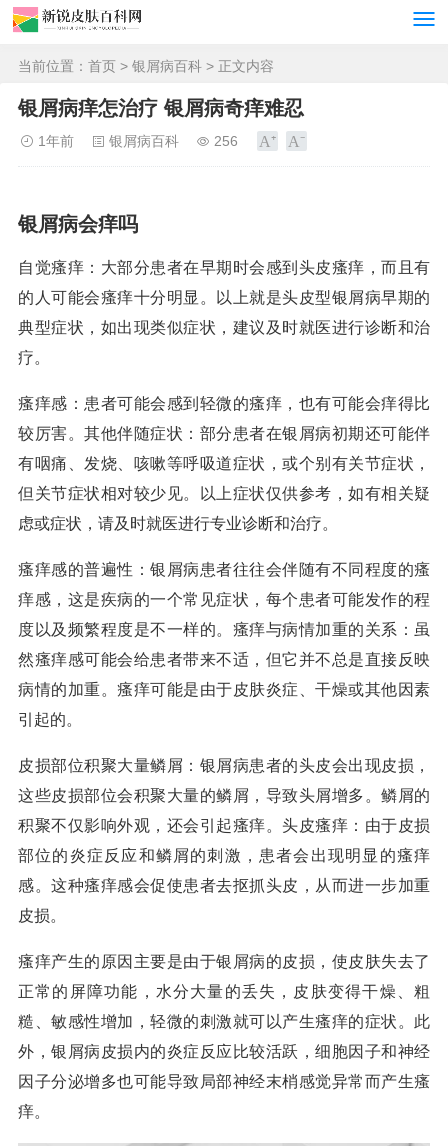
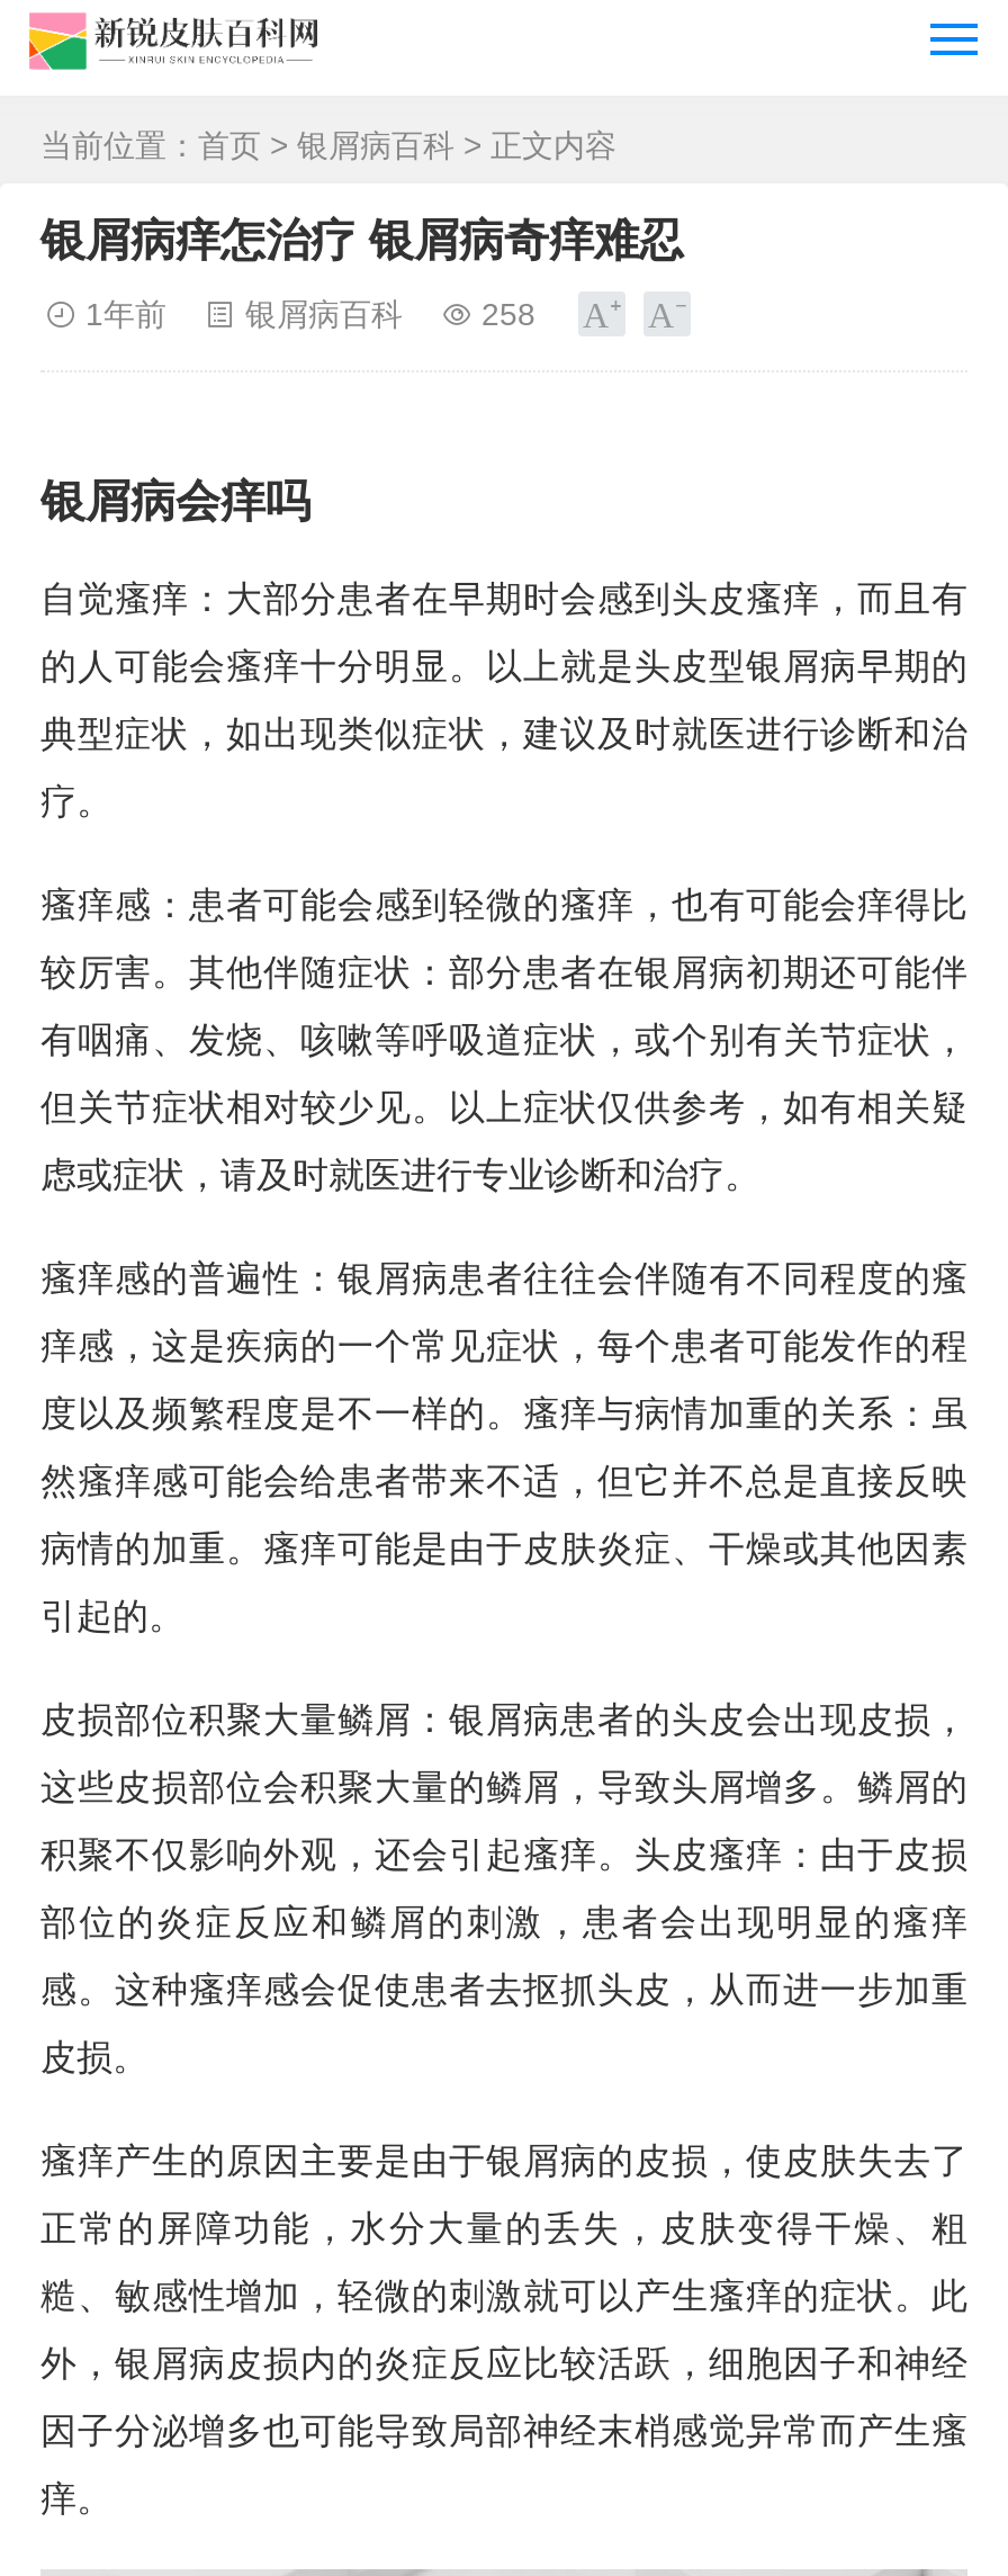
[214,133,238,149] 256 -> [481,296,535,332] 258

